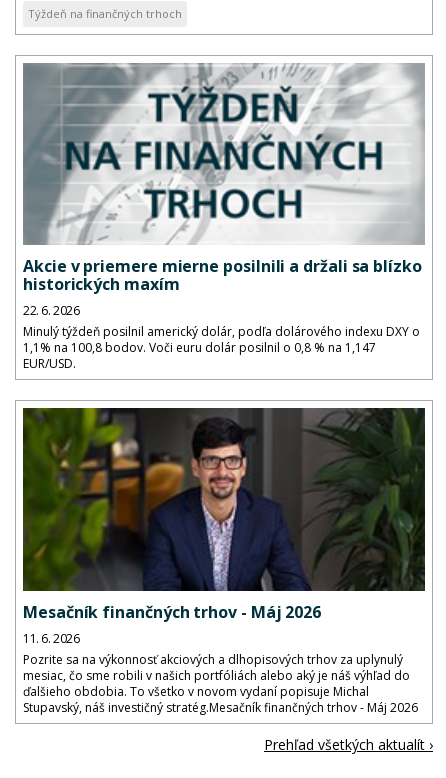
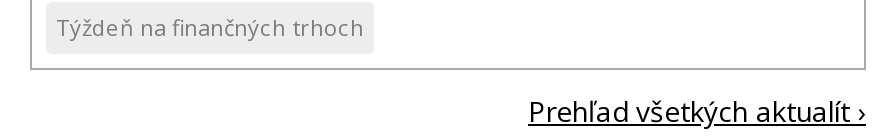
[19,55,425,372] [image] | Akcie v priemere mierne posilnili a držali sa blízko | historických maxím | 22. 6. 2026 | Minulý týždeň posilnil americký dolár, podľa dolárového indexu DXY o | 1,1% na 100,8 bodov. Voči euru dolár posilnil o 0,8 % na 1,147 | EUR/USD. -> none
[19,400,429,715] [image] | Mesačník finančných trhov - Máj 2026 | 11. 6. 2026 | Pozrite sa na výkonnosť akciových a dlhopisových trhov za uplynulý | mesiac, čo sme robili v našich portfóliách alebo aký je náš výhľad do | ďalšieho obdobia. To všetko v novom vydaní popisuje Michal | Stupavský, náš investičný stratég.Mesačník finančných trhov - Máj 2026 -> none

